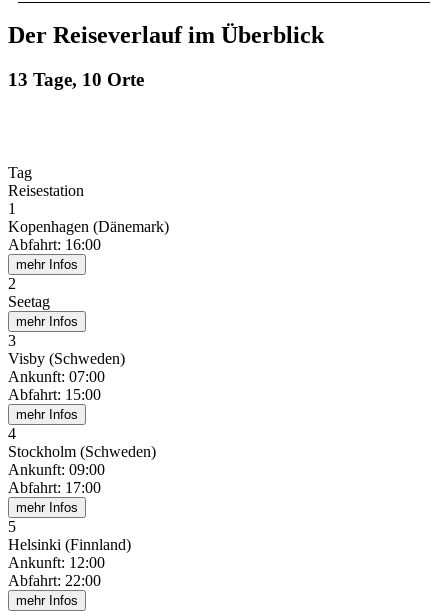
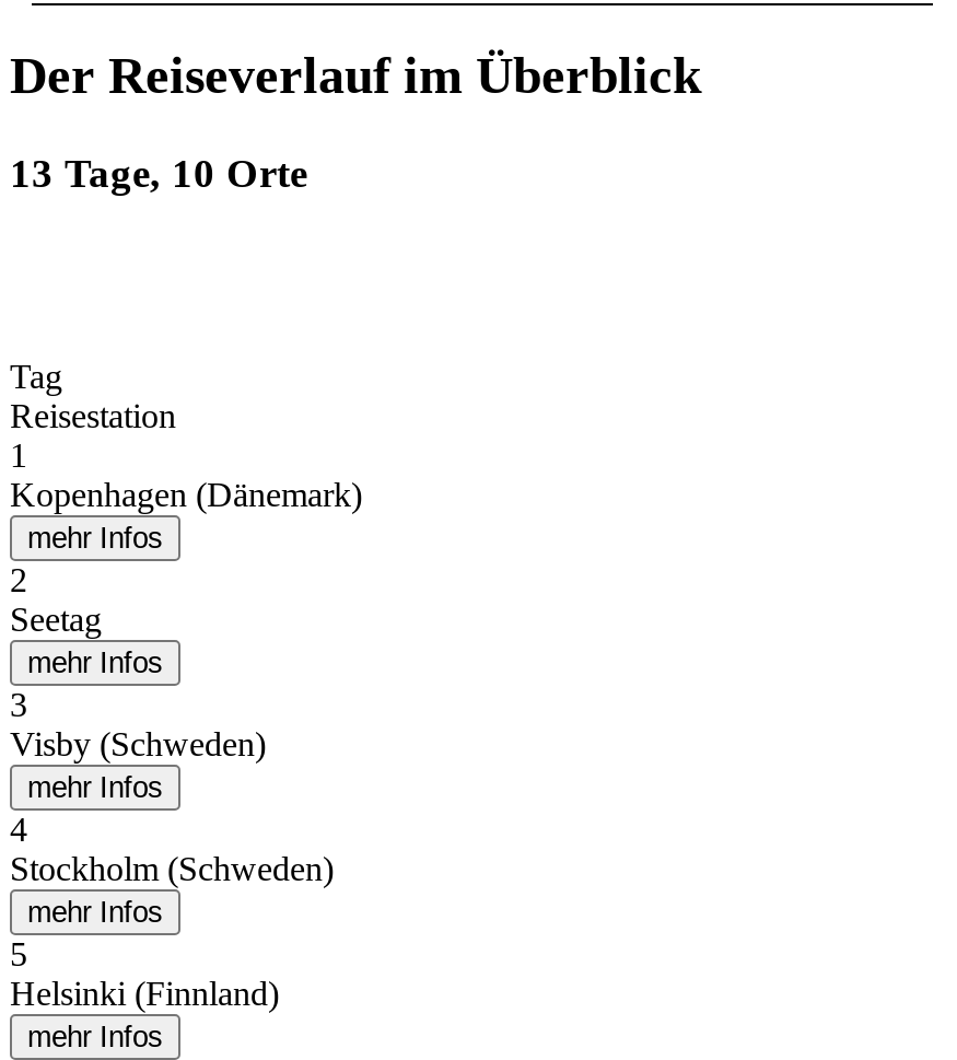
[8,236,101,253] Abfahrt: 16:00 -> none
[8,368,105,403] Ankunft: 07:00 | Abfahrt: 15:00 -> none
[8,461,105,496] Ankunft: 09:00 | Abfahrt: 17:00 -> none
[8,554,105,589] Ankunft: 12:00 | Abfahrt: 22:00 -> none

